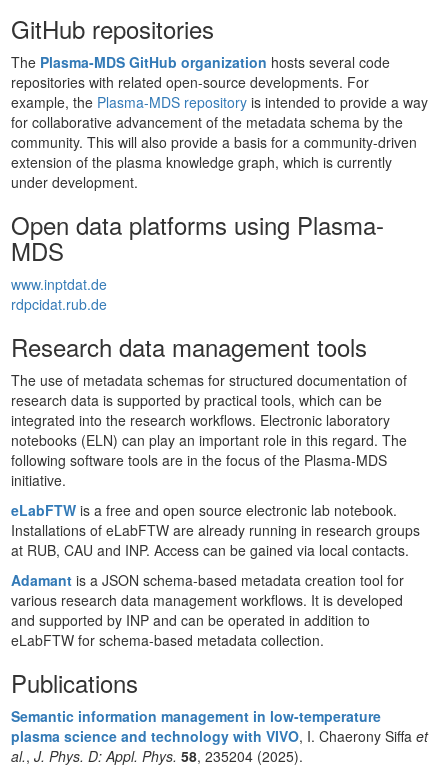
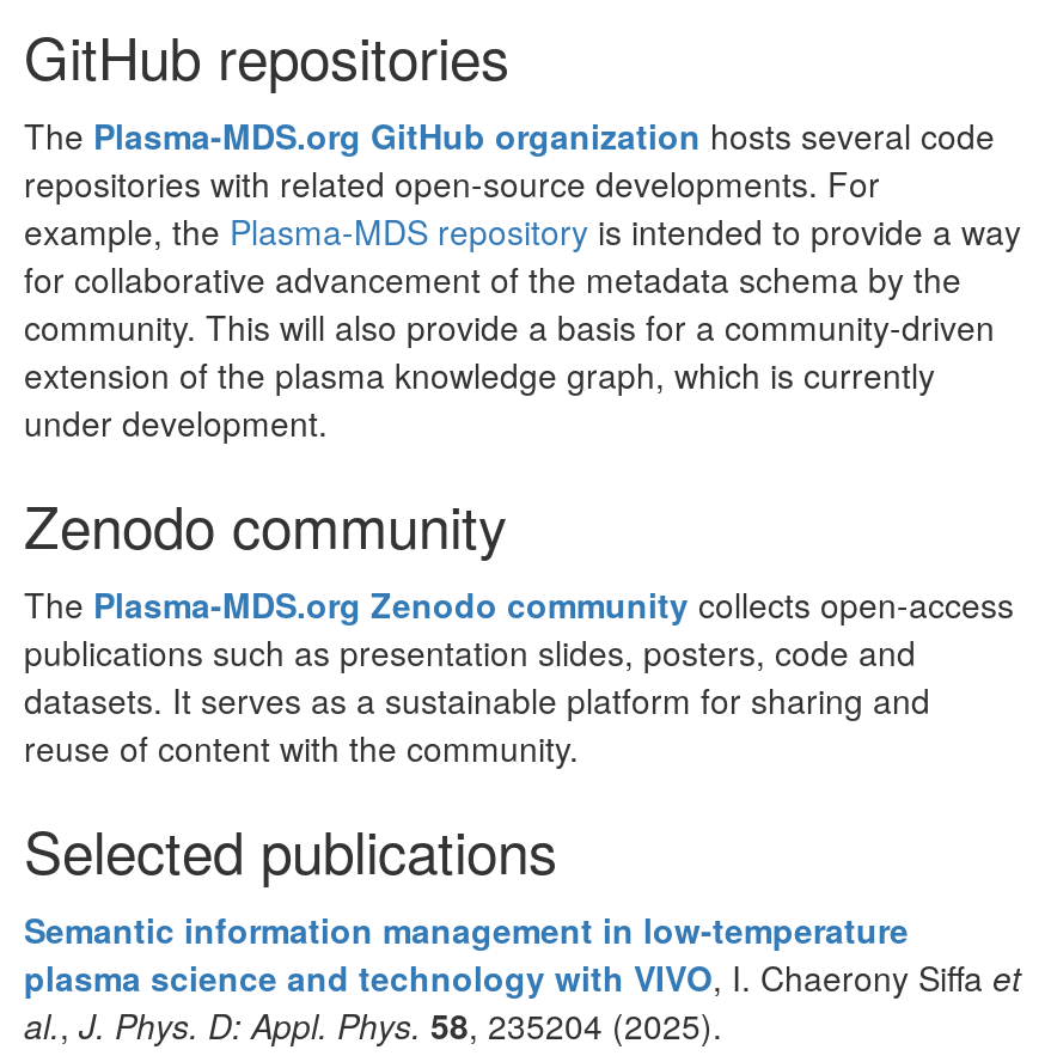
[11,52,390,72] The Plasma-MDS GitHub organization hosts several code -> [24,111,995,158] The Plasma-MDS.org GitHub organization hosts several code
[11,207,420,700] Open data platforms using Plasma- | MDS | www.inptdat.de | rdpcidat.rub.de | Research data management tools | The use of metadata schemas for structured documentation of | research data is supported by practical tools, which can be | integrated into the research workflows. Electronic laboratory | notebooks (ELN) can play an important role in this regard. The | following software tools are in the focus of the Plasma-MDS | initiative. | eLabFTW is a free and open source electronic lab notebook. | Installations of eLabFTW are already running in research groups | at RUB, CAU and INP. Access can be gained via local contacts. | Adamant is a JSON schema-based metadata creation tool for | various research data management workflows. It is developed | and supported by INP and can be operated in addition to | eLabFTW for schema-based metadata collection. | Publications -> [24,481,1014,890] Zenodo community | The Plasma-MDS.org Zenodo community collects open-access | publications such as presentation slides, posters, code and | datasets. It serves as a sustainable platform for sharing and | reuse of content with the community. | Selected publications

